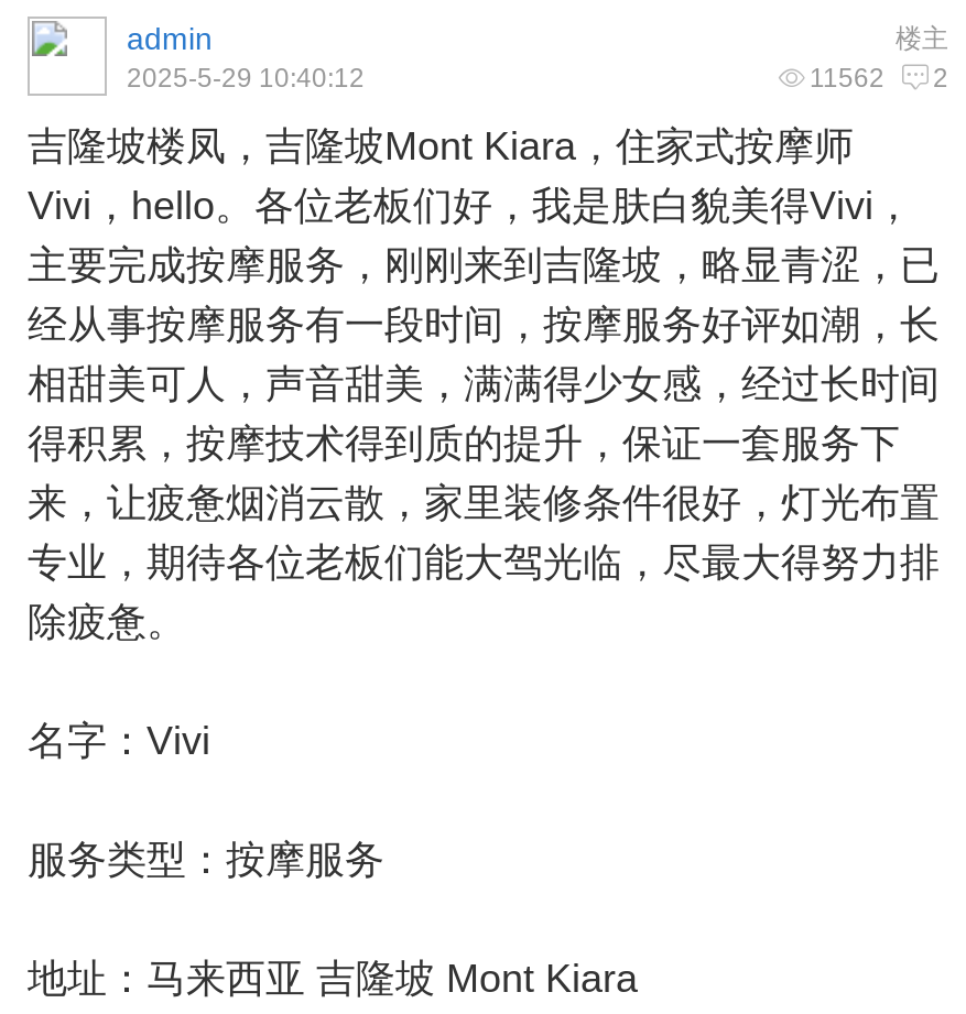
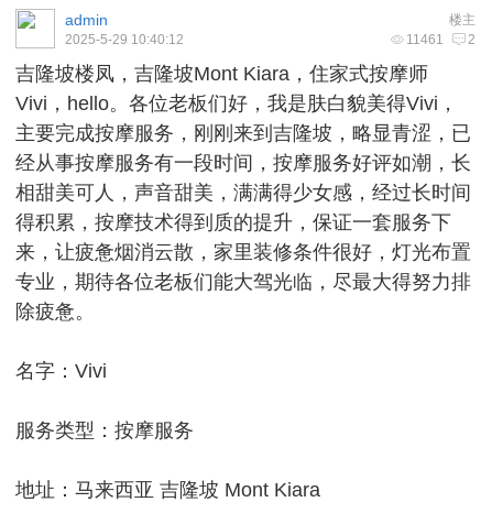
[810,63,948,94] 11562 2 -> [406,32,475,47] 11461 2

